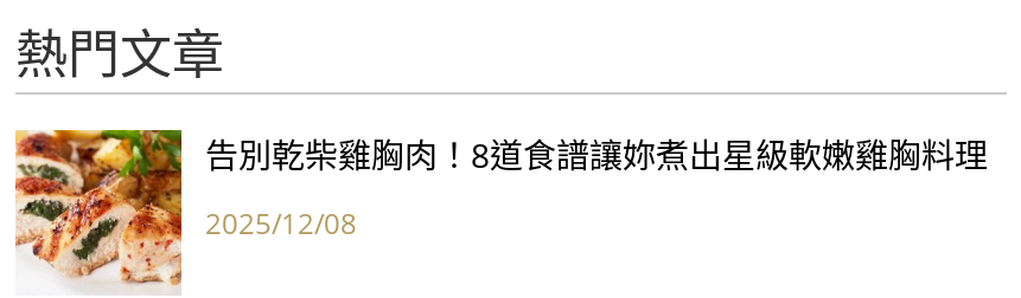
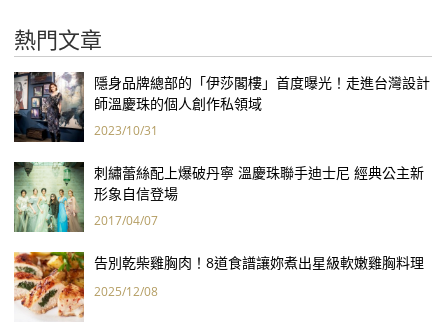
none -> [13,71,430,228] [image] | 隱身品牌總部的「伊莎閣樓」首度曝光！走進台灣設計 | 師溫慶珠的個人創作私領域 | 2023/10/31 | 刺繡蕾絲配上爆破丹寧 溫慶珠聯手迪士尼 經典公主新 | 形象自信登場 | 2017/04/07
none -> [13,161,80,233] [image]

